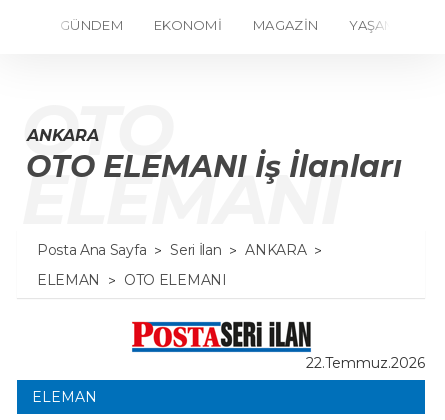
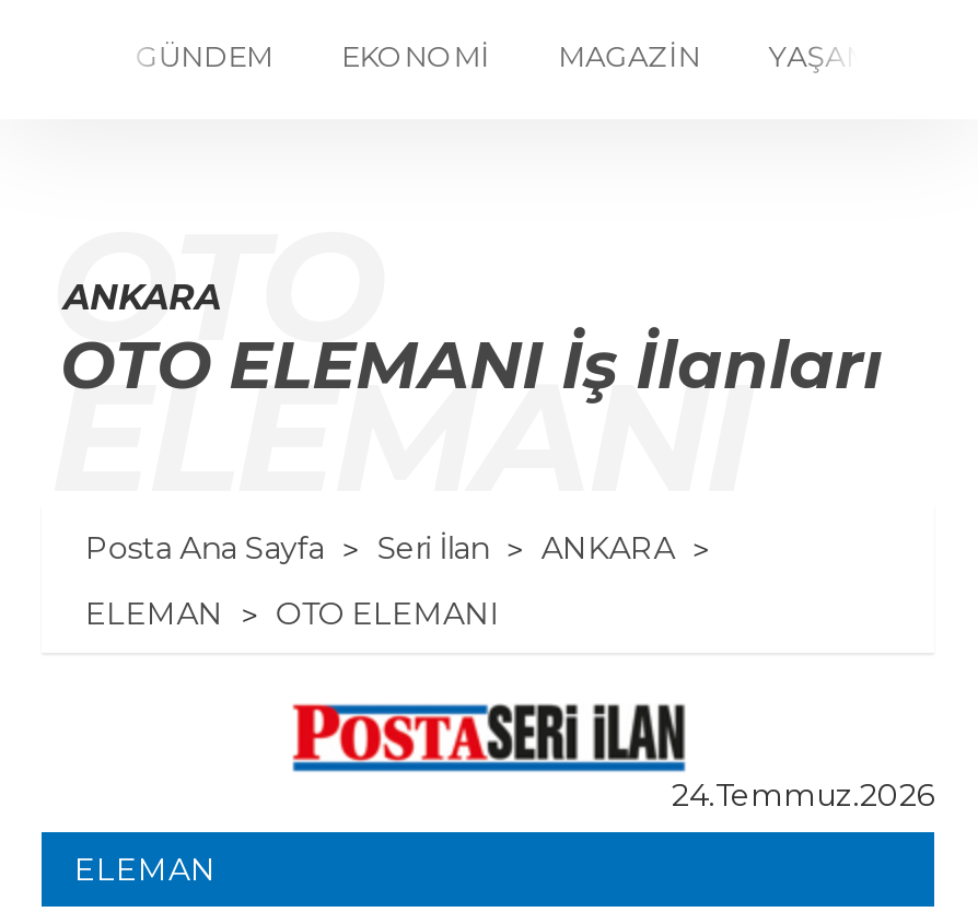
[306,354,425,372] 22.Temmuz.2026 -> [672,776,934,815] 24.Temmuz.2026

